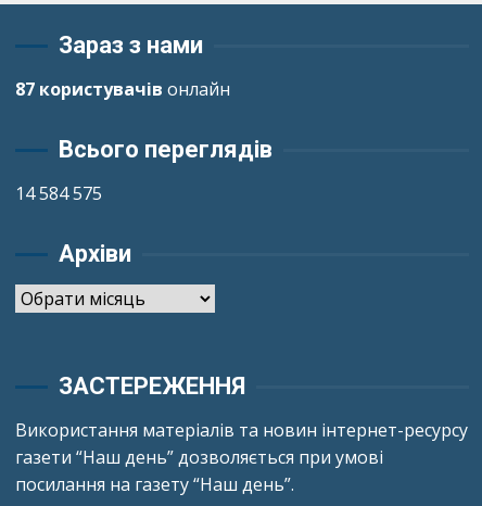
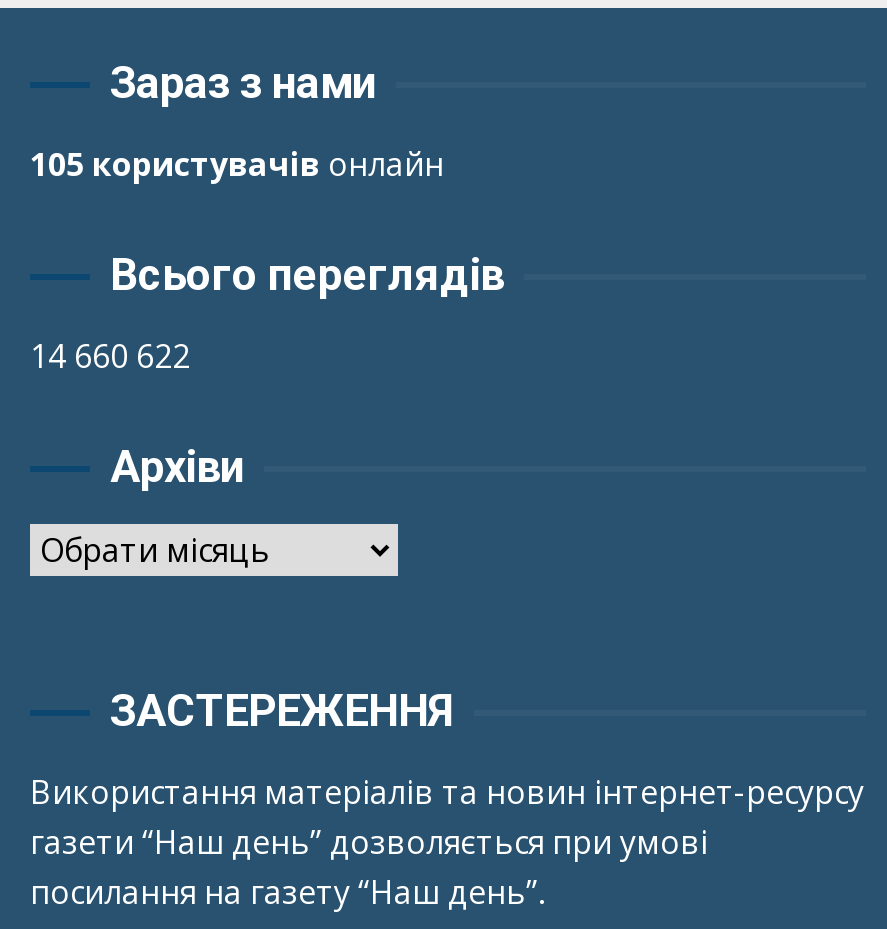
[15,77,230,101] 87 користувачів онлайн -> [30,142,444,186] 105 користувачів онлайн
[15,181,102,205] 14 584 575 -> [30,334,190,378] 14 660 622

